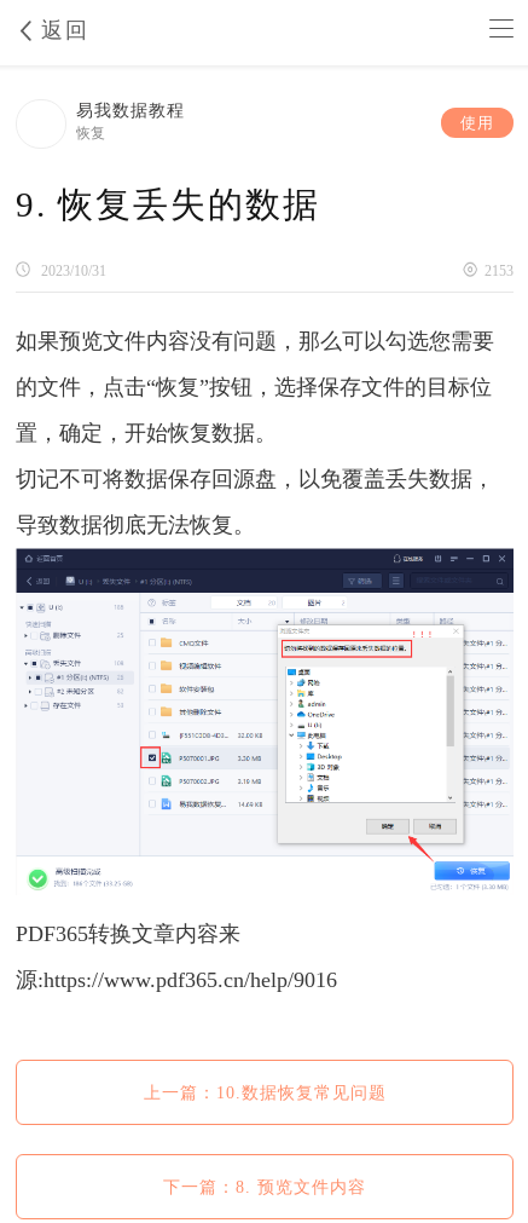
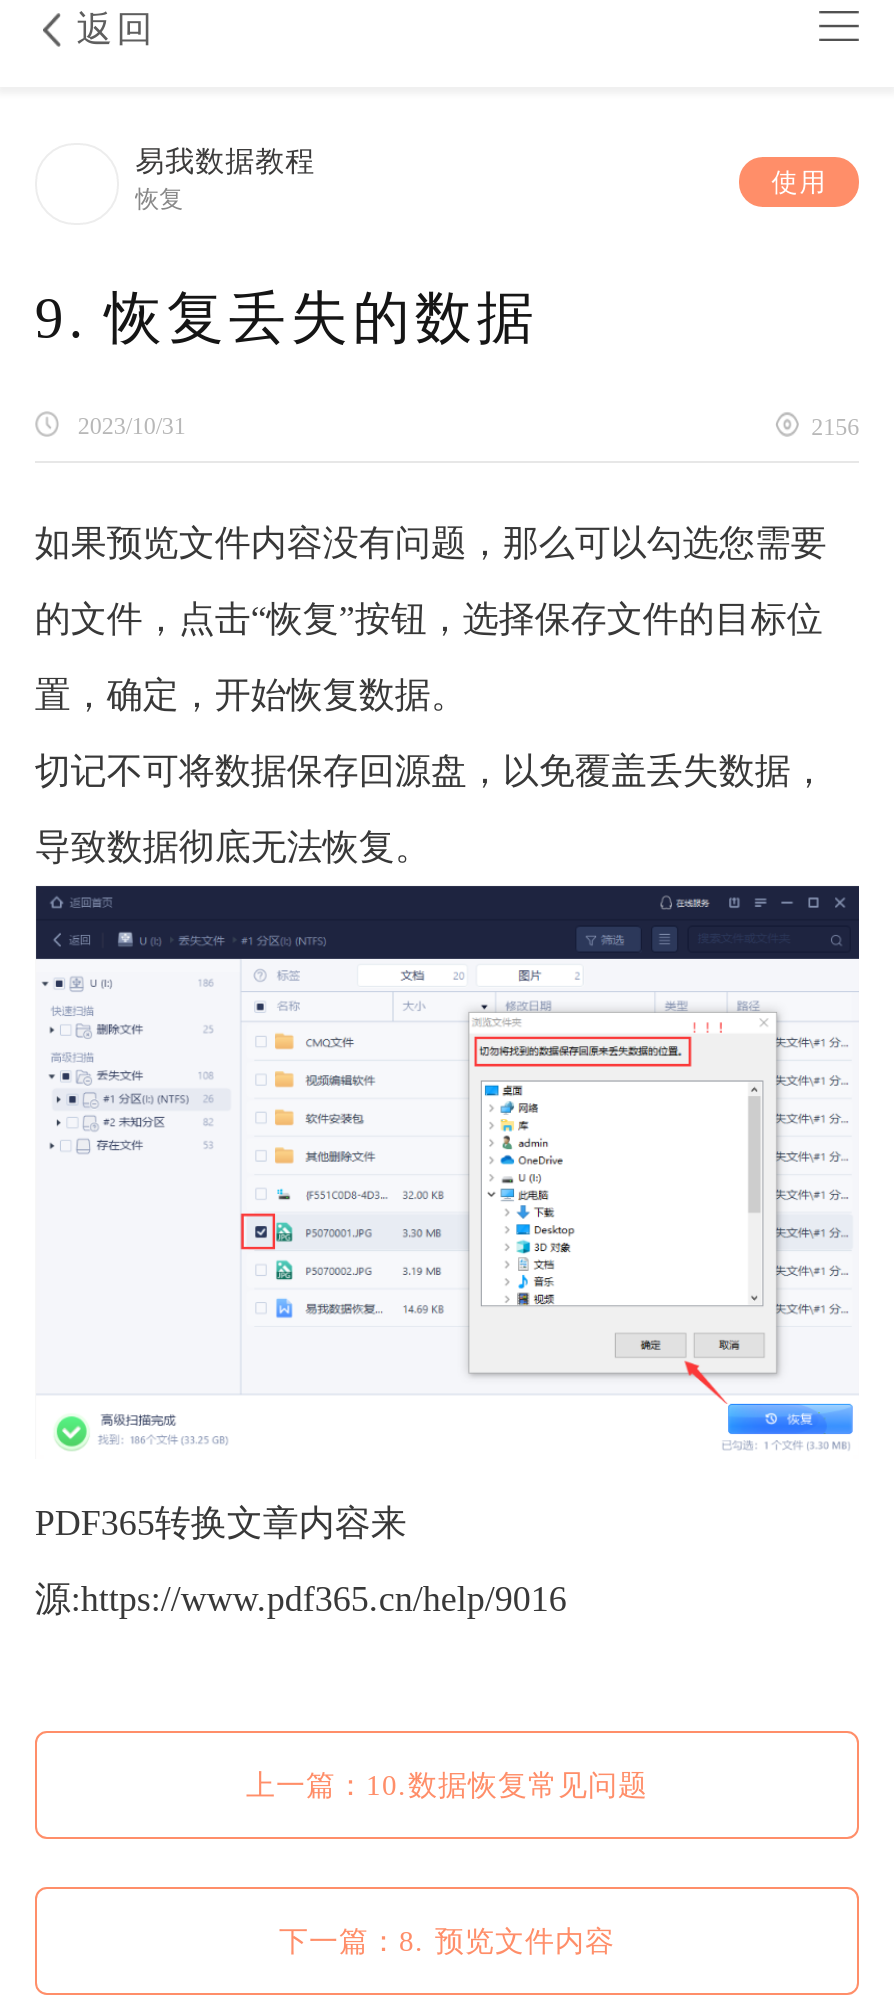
[485,262,514,279] 2153 -> [811,412,859,440] 2156

